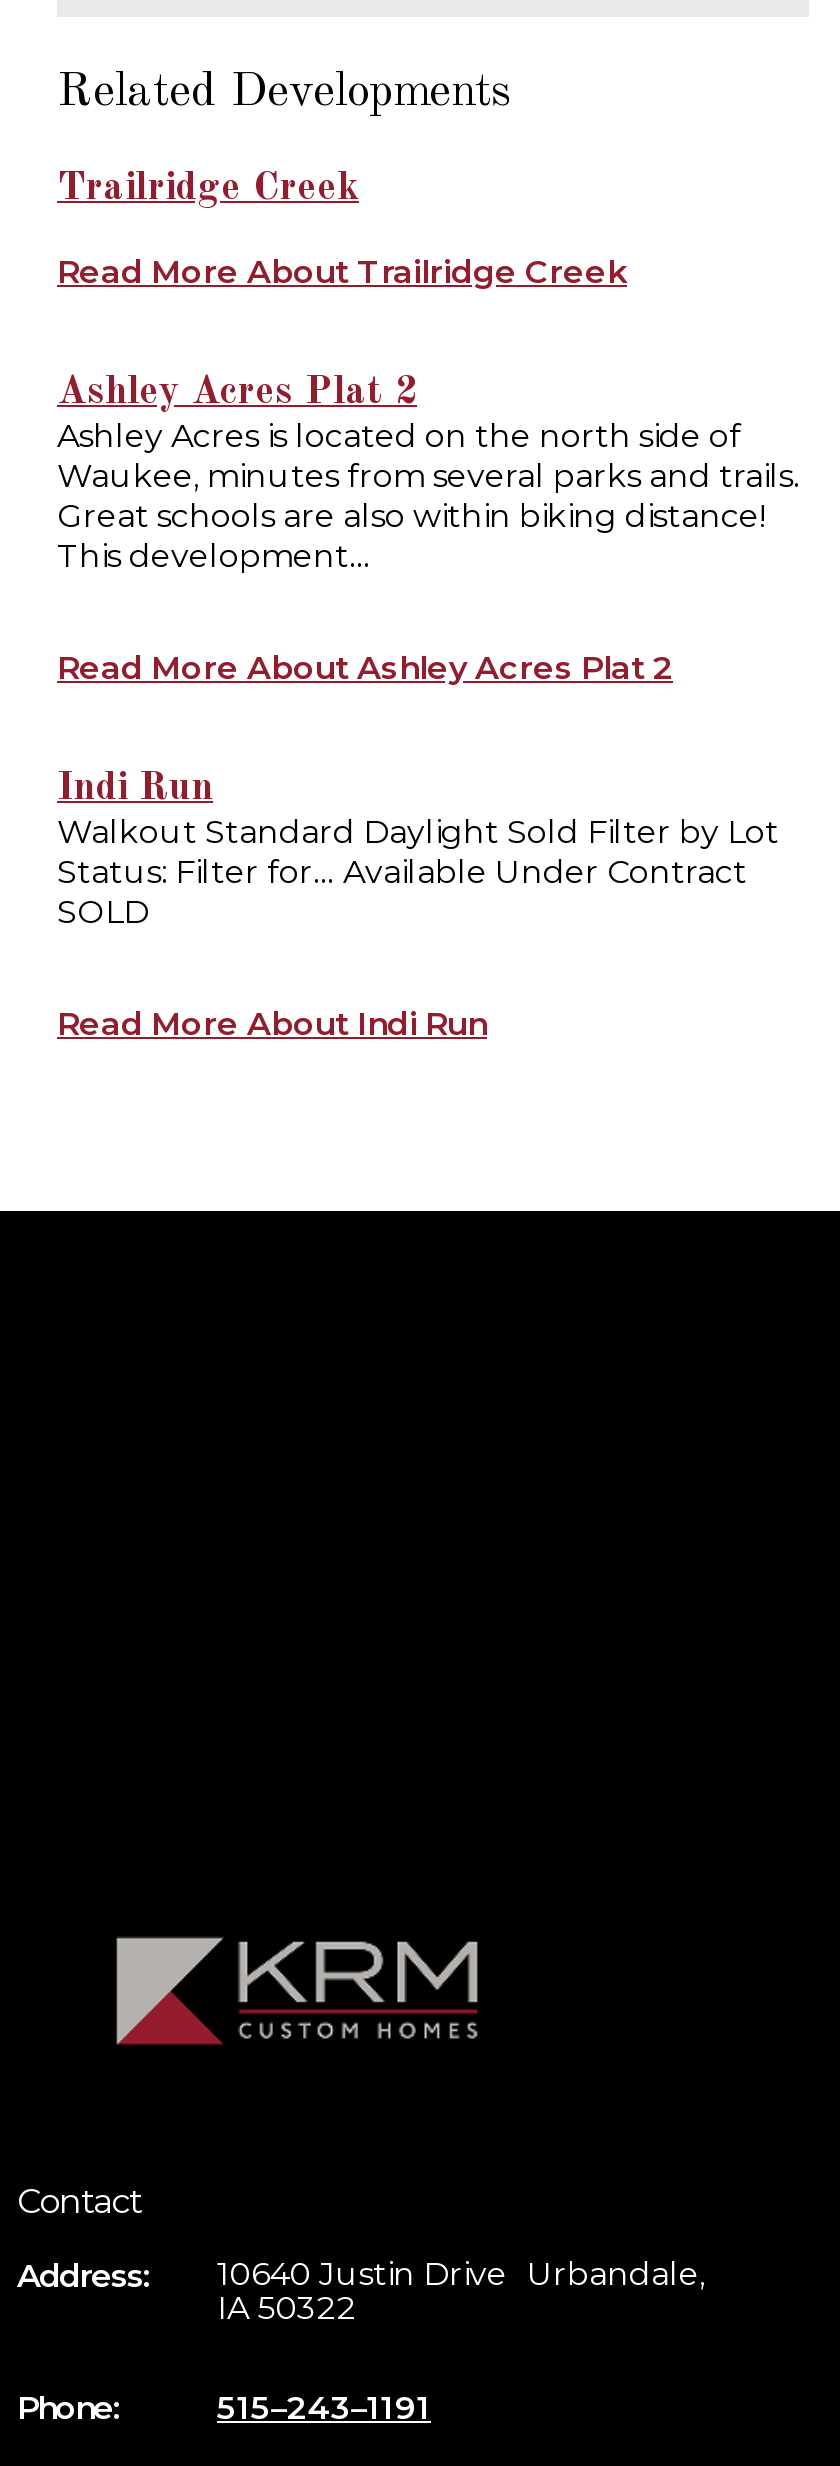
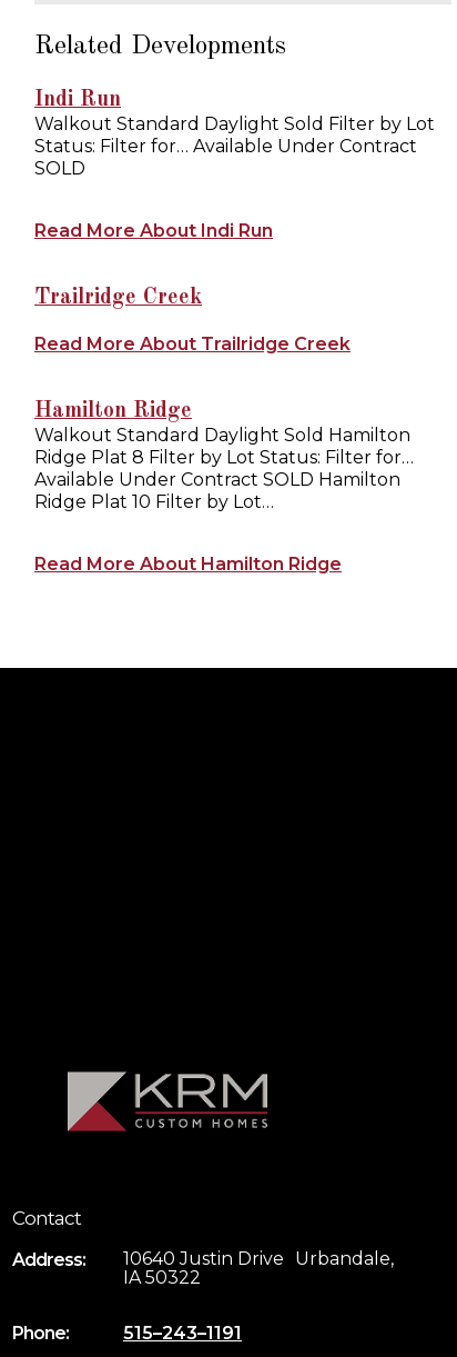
moved [57,168,627,290] -> [34,286,351,354]: Trailridge Creek | Read More About Trailridge Creek
[57,372,799,686] Ashley Acres Plat 2 | Ashley Acres is located on the north side of | Waukee, minutes from several parks and trails. | Great schools are also within biking distance! | This development… | Read More About Ashley Acres Plat 2 -> none
moved [57,768,779,1042] -> [34,88,435,241]: Indi Run | Walkout Standard Daylight Sold Filter by Lot | Status: Filter for… Available Under Contract | SOLD | Read More About Indi Run
none -> [34,400,414,574] Hamilton Ridge | Walkout Standard Daylight Sold Hamilton | Ridge Plat 8 Filter by Lot Status: Filter for… | Available Under Contract SOLD Hamilton | Ridge Plat 10 Filter by Lot… | Read More About Hamilton Ridge

